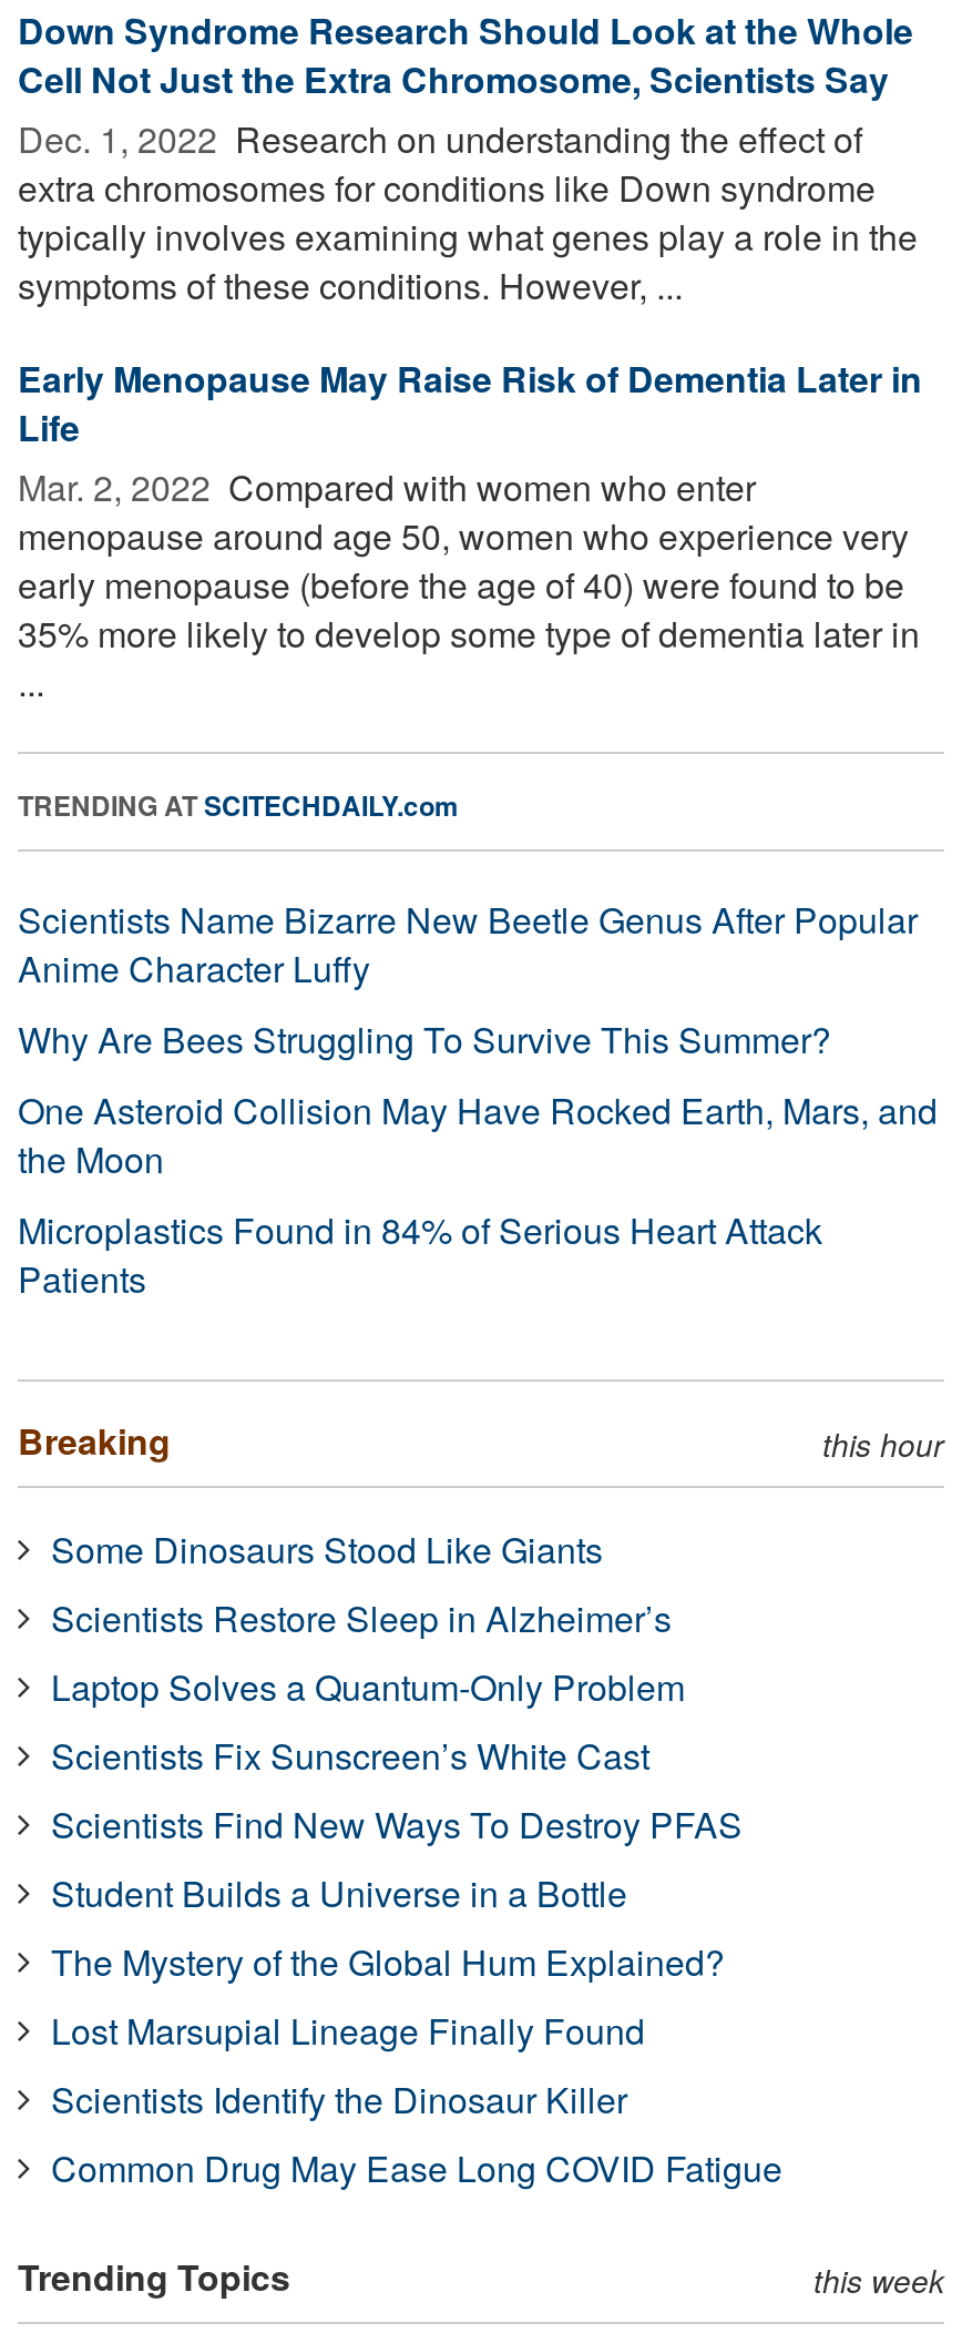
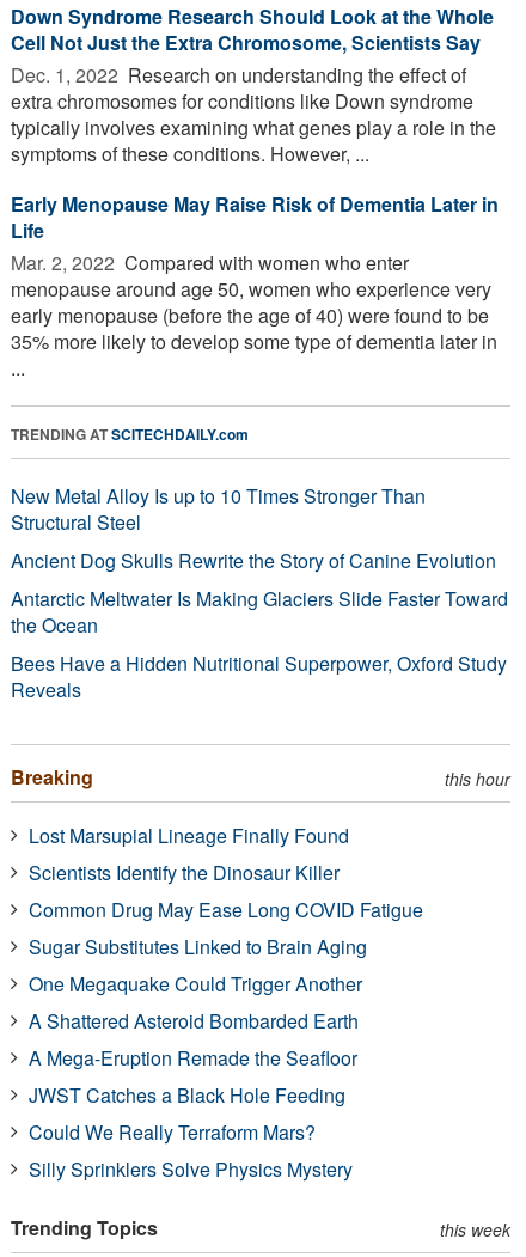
[18,893,938,1304] Scientists Name Bizarre New Beetle Genus After Popular | Anime Character Luffy | Why Are Bees Struggling To Survive This Summer? | One Asteroid Collision May Have Rocked Earth, Mars, and | the Moon | Microplastics Found in 84% of Serious Heart Attack | Patients -> [11,482,508,703] New Metal Alloy Is up to 10 Times Stronger Than | Structural Steel | Ancient Dog Skulls Rewrite the Story of Canine Evolution | Antarctic Meltwater Is Making Glaciers Slide Faster Toward | the Ocean | Bees Have a Hidden Nutritional Superpower, Oxford Study | Reveals
[51,1523,743,1987] Some Dinosaurs Stood Like Giants | Scientists Restore Sleep in Alzheimer’s | Laptop Solves a Quantum-Only Problem | Scientists Fix Sunscreen’s White Cast | Scientists Find New Ways To Destroy PFAS | Student Builds a Universe in a Bottle | The Mystery of the Global Hum Explained? -> none
moved [51,2004,782,2193] -> [29,821,423,923]: Lost Marsupial Lineage Finally Found | Scientists Identify the Dinosaur Killer | Common Drug May Ease Long COVID Fatigue
none -> [29,933,367,1183] Sugar Substitutes Linked to Brain Aging | One Megaquake Could Trigger Another | A Shattered Asteroid Bombarded Earth | A Mega-Eruption Remade the Seafloor | JWST Catches a Black Hole Feeding | Could We Really Terraform Mars? | Silly Sprinklers Solve Physics Mystery

